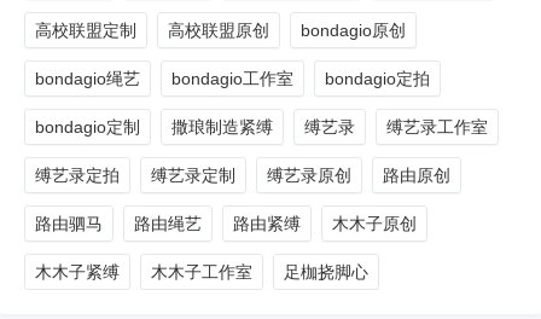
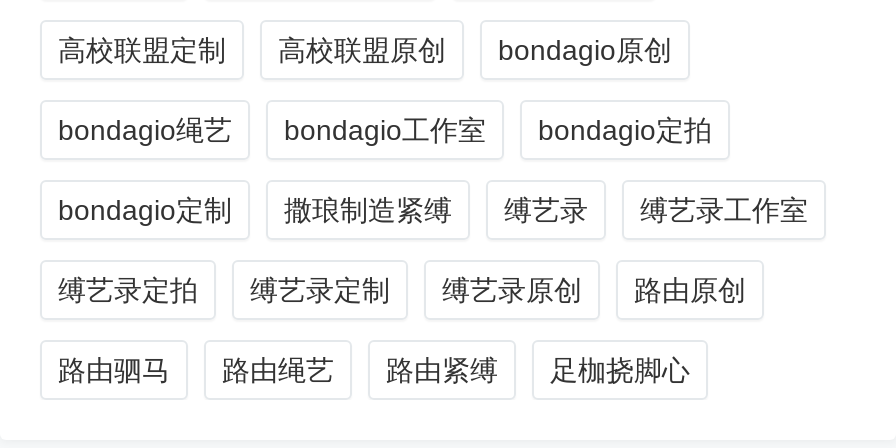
[35,214,417,282] 木木子原创 | 木木子紧缚 | 木木子工作室 -> none

